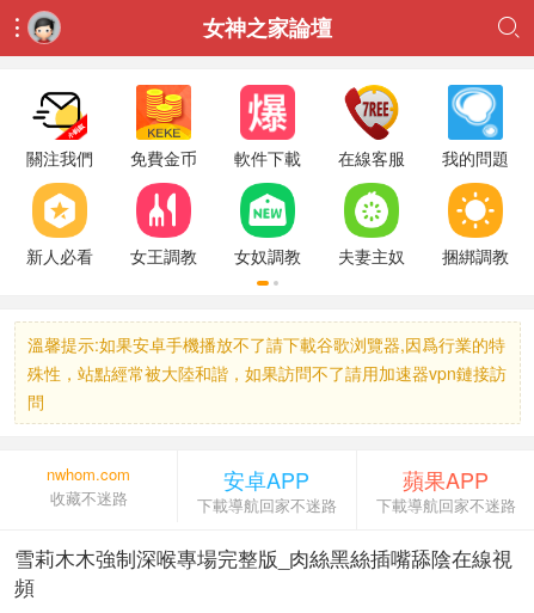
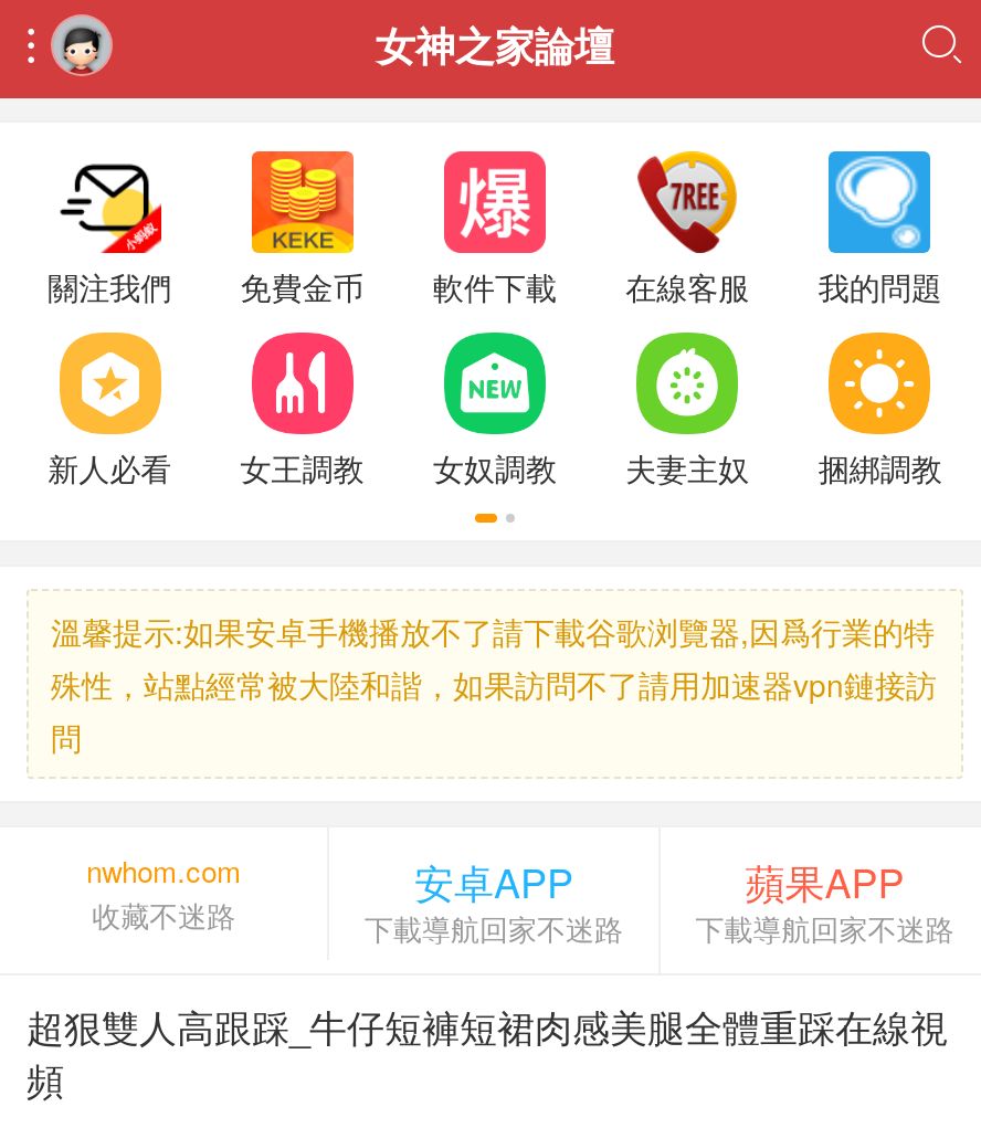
[14,542,512,572] 雪莉木木強制深喉專場完整版_肉絲黑絲插嘴舔陰在線視 -> [27,998,948,1053] 超狠雙人高跟踩_牛仔短褲短裙肉感美腿全體重踩在線視

